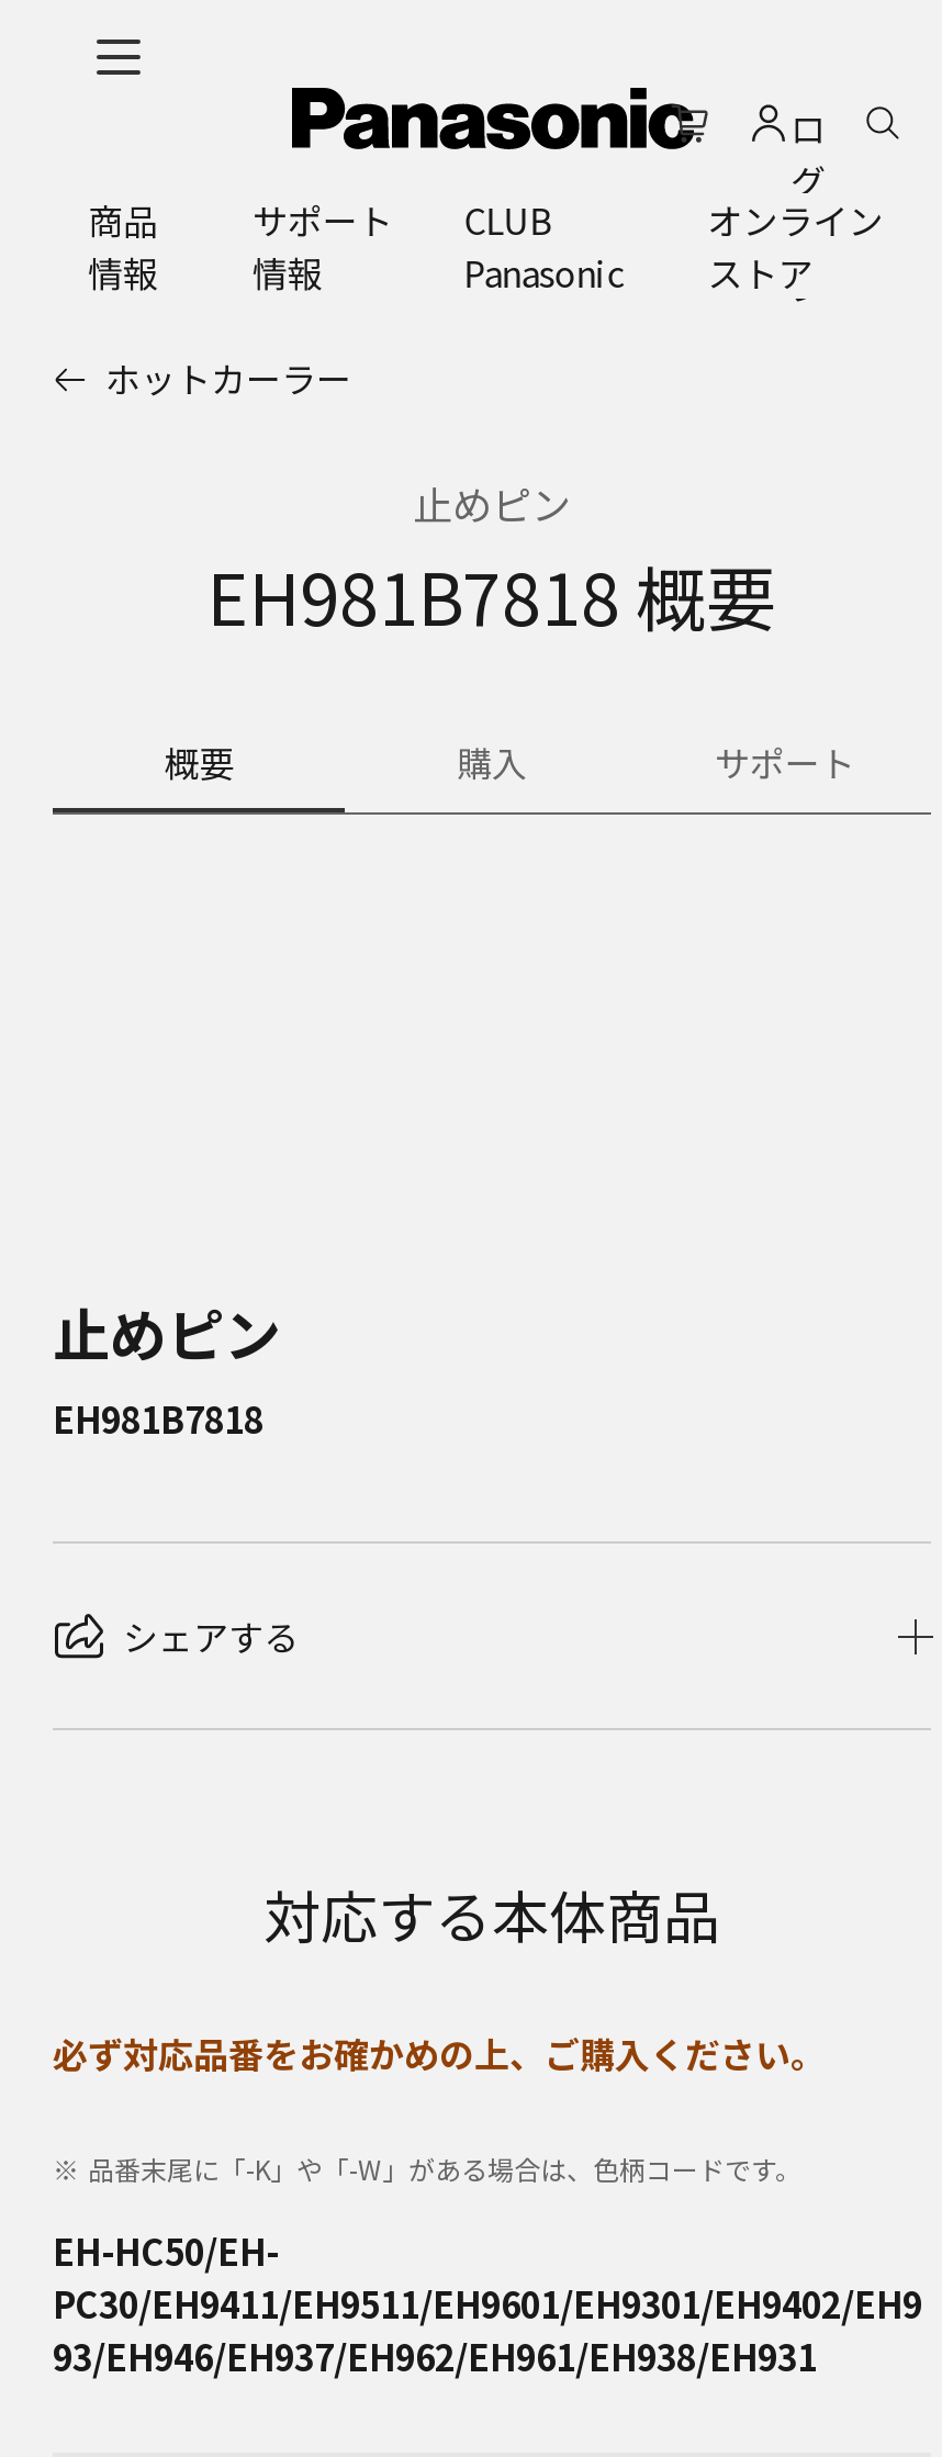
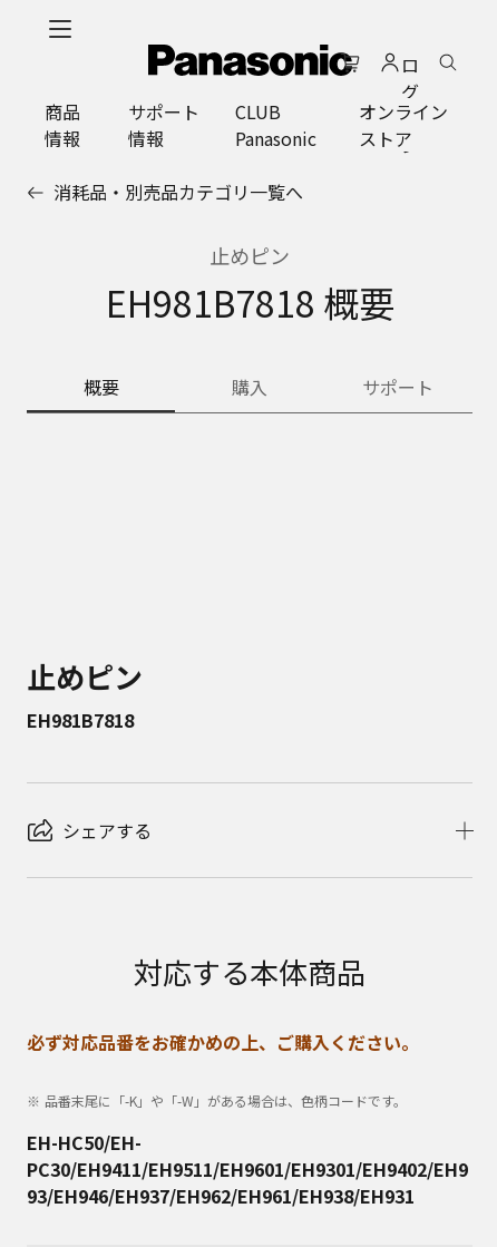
[105,351,351,404] ホットカーラー -> [53,178,303,205] 消耗品・別売品カテゴリ一覧へ

